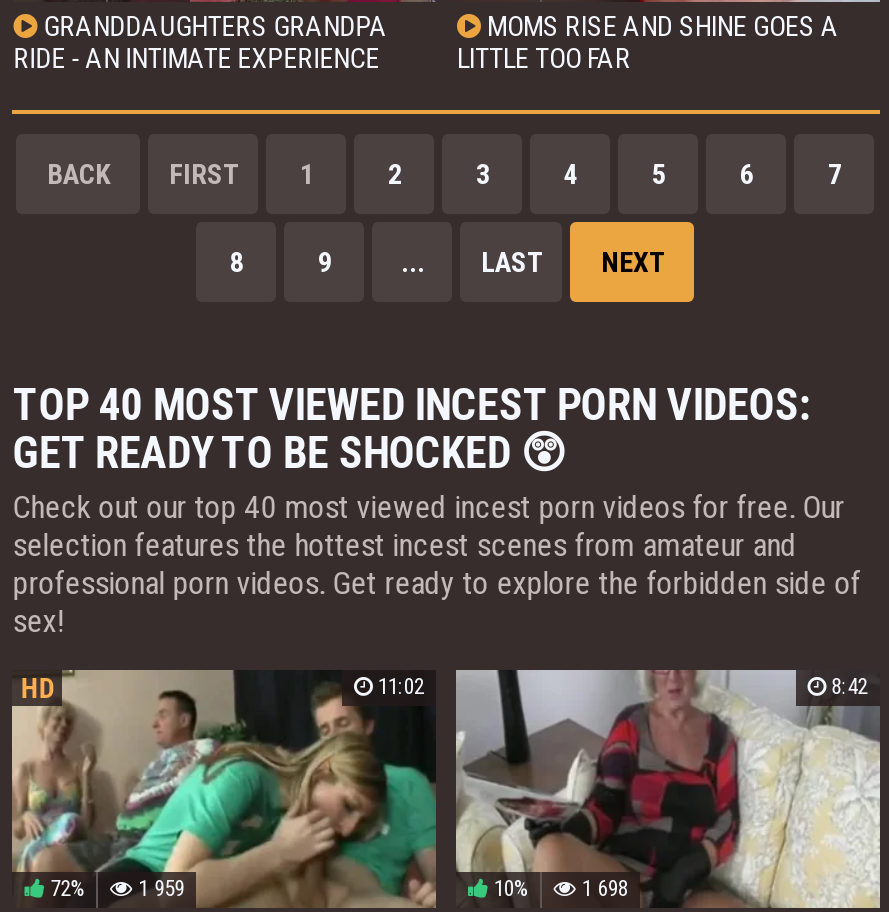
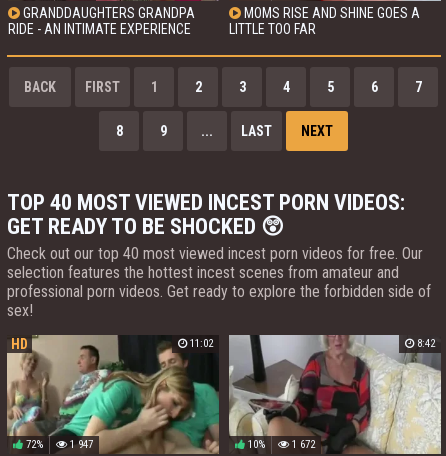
[44,877,184,903] 72% 1 959 -> [23,438,93,451] 72% 1 947
[488,877,628,903] 10% 1 698 -> [245,438,315,451] 10% 1 672

